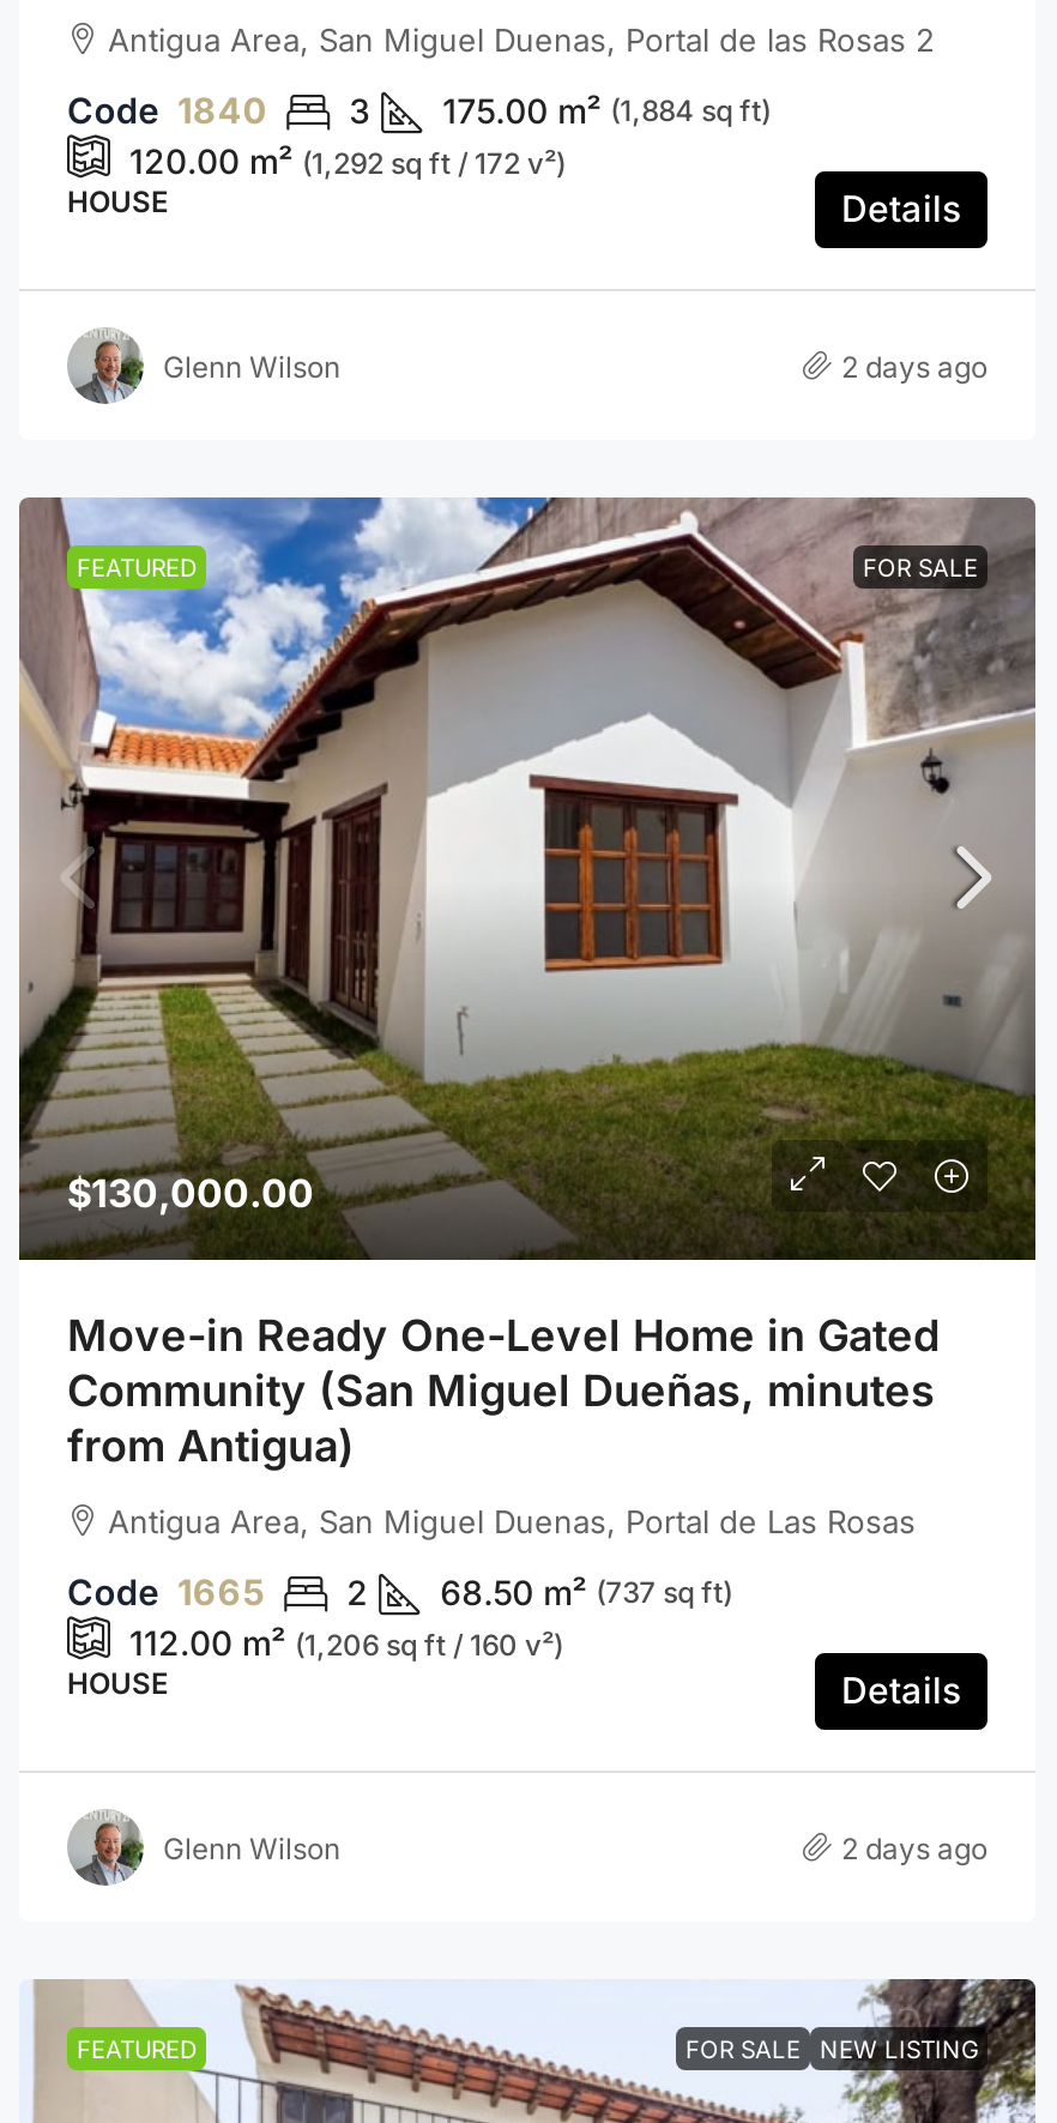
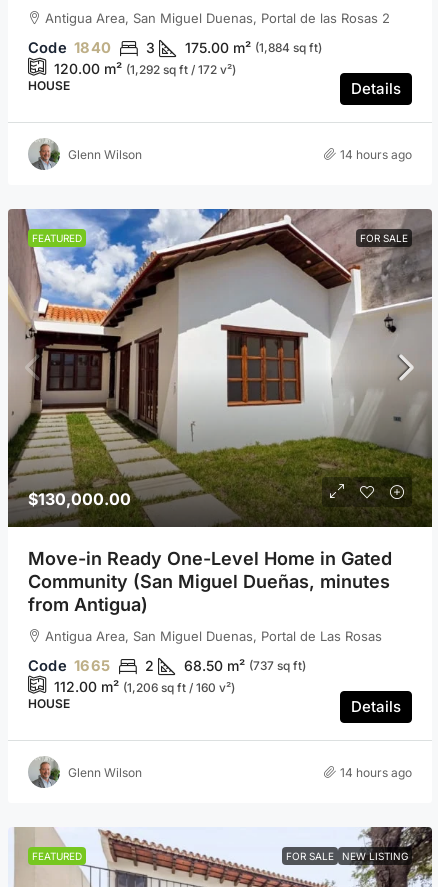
[841,348,987,384] 2 days ago -> [340,146,412,161] 14 hours ago
[841,1829,987,1865] 2 days ago -> [340,764,412,779] 14 hours ago

